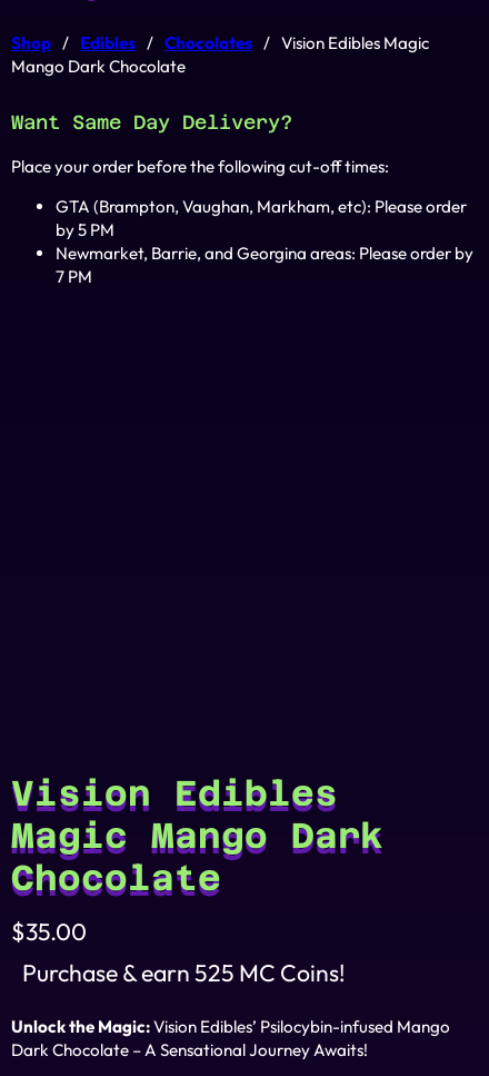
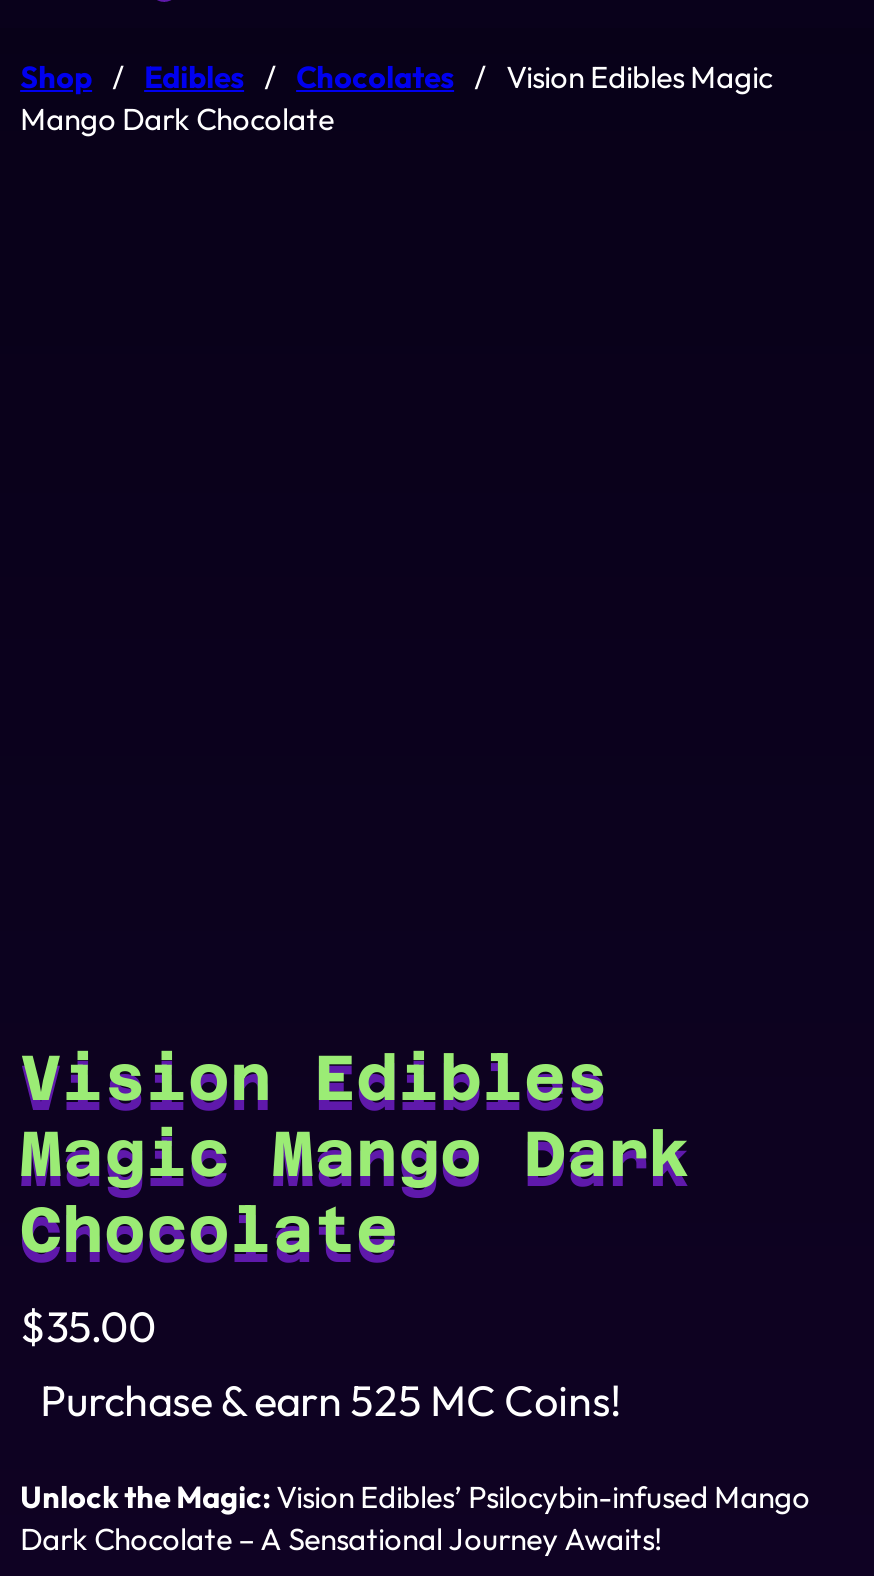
[11,112,474,287] Want Same Day Delivery? | Place your order before the following cut-off times: | GTA (Brampton, Vaughan, Markham, etc): Please order | by 5 PM | Newmarket, Barrie, and Georgina areas: Please order by | 7 PM -> none

